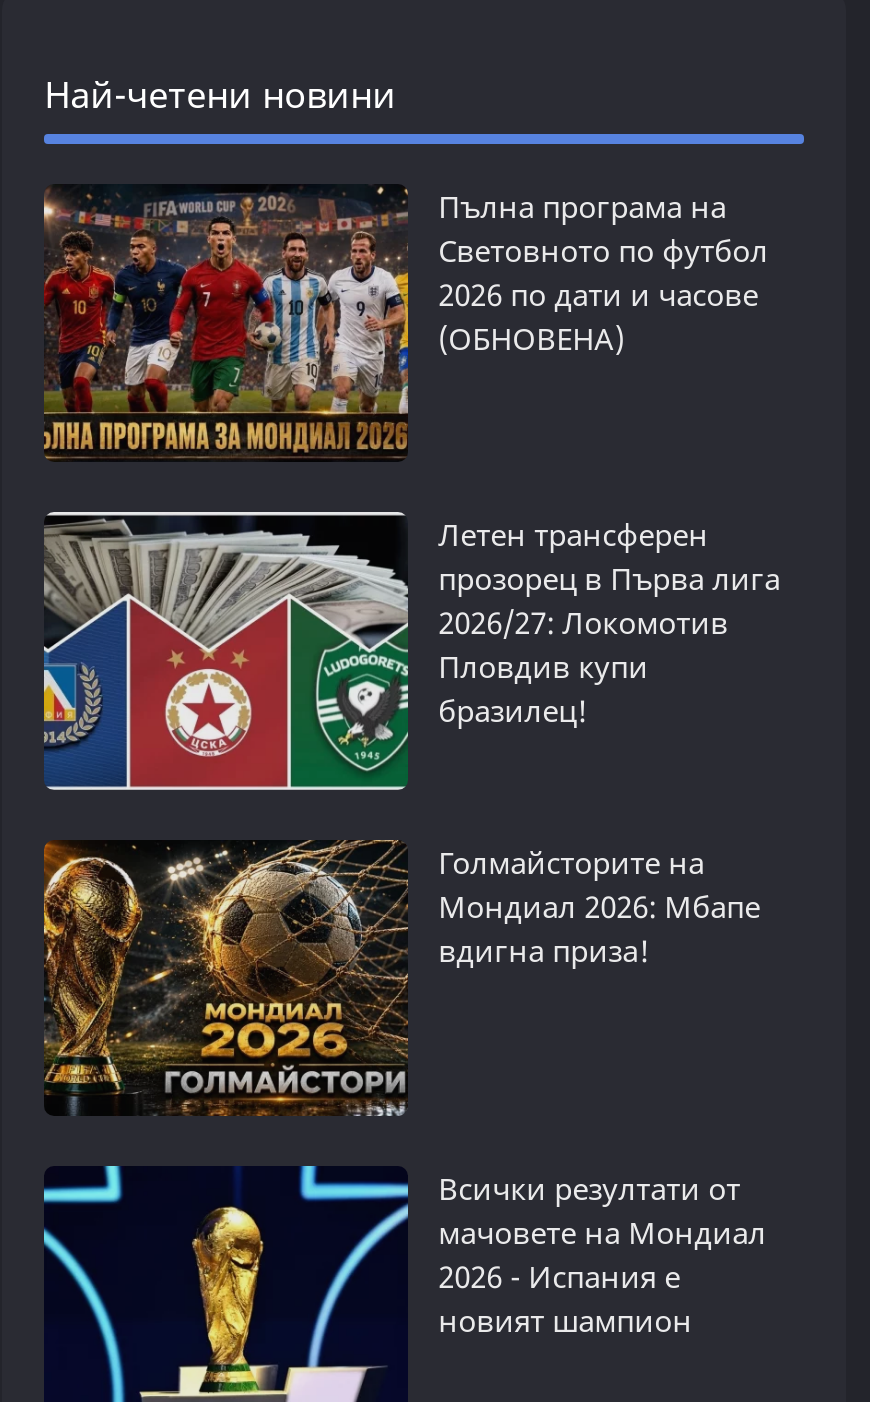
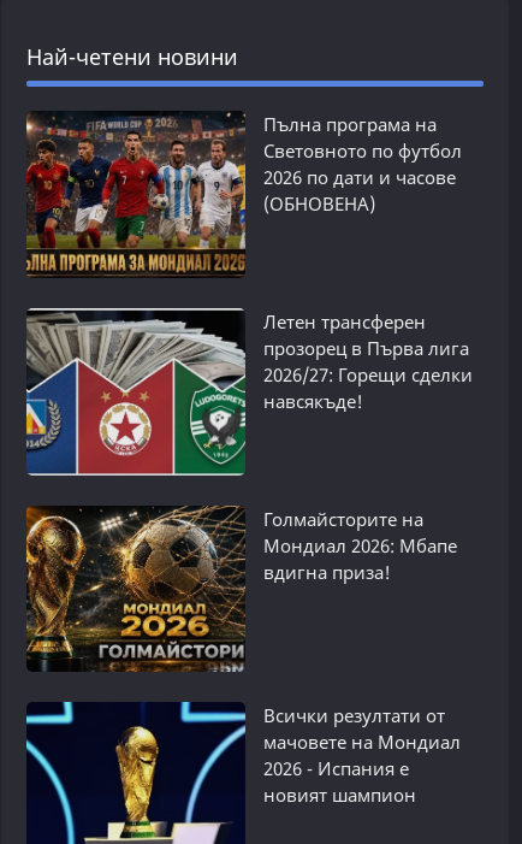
[438,602,728,730] 2026/27: Локомотив | Пловдив купи | бразилец! -> [264,363,473,413] 2026/27: Горещи сделки | навсякъде!

